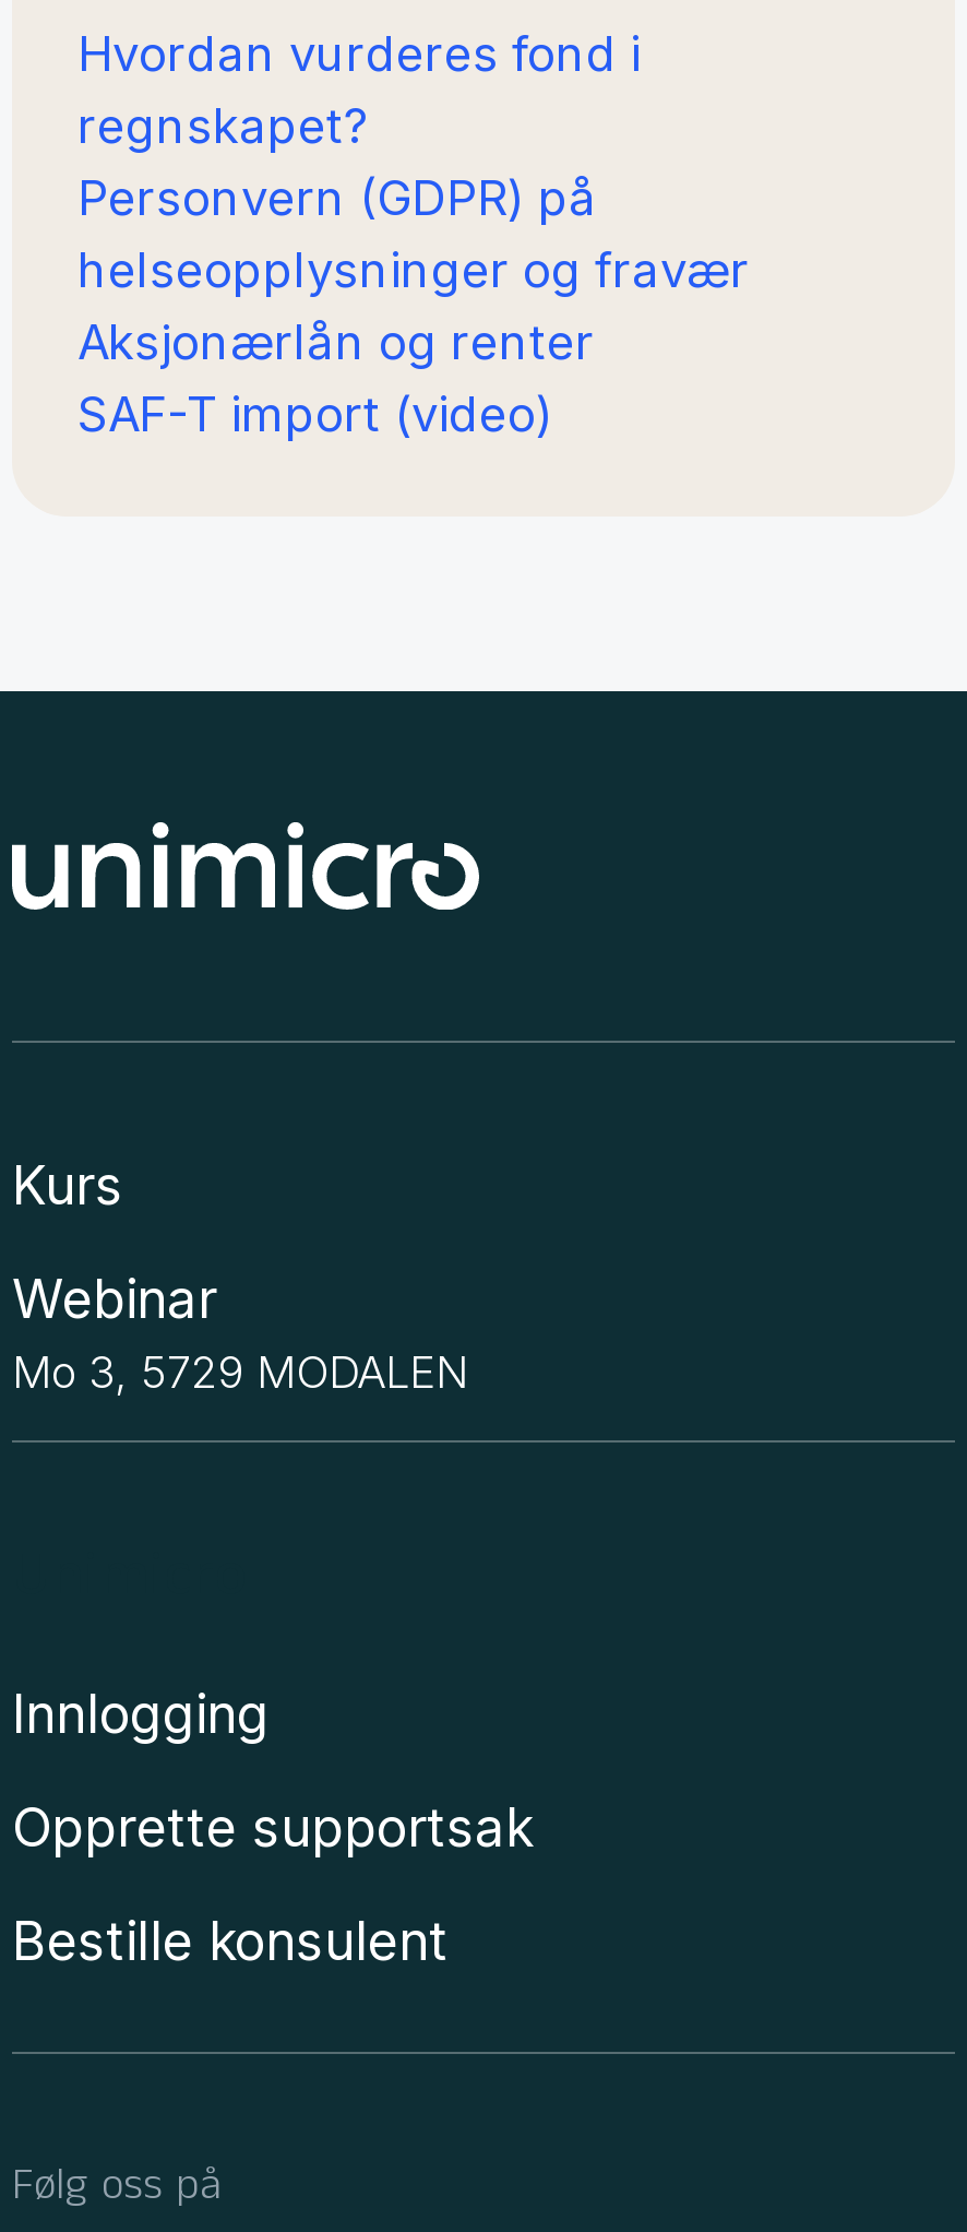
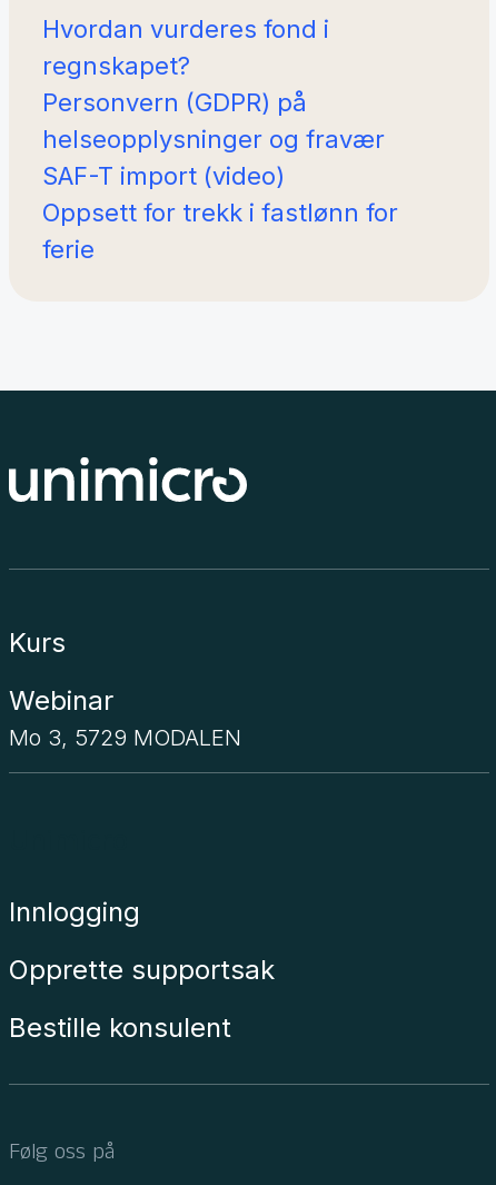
[77,314,595,371] Aksjonærlån og renter -> none
moved [77,387,553,443] -> [42,162,285,191]: SAF-T import (video)
none -> [42,199,398,264] Oppsett for trekk i fastlønn for | ferie

